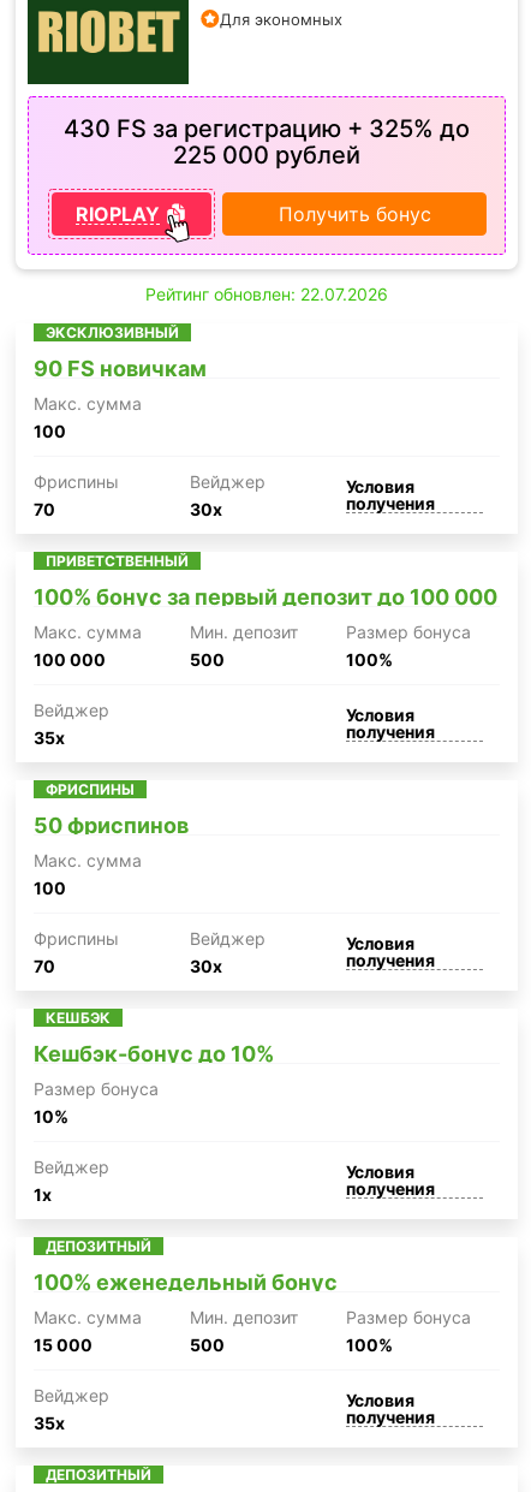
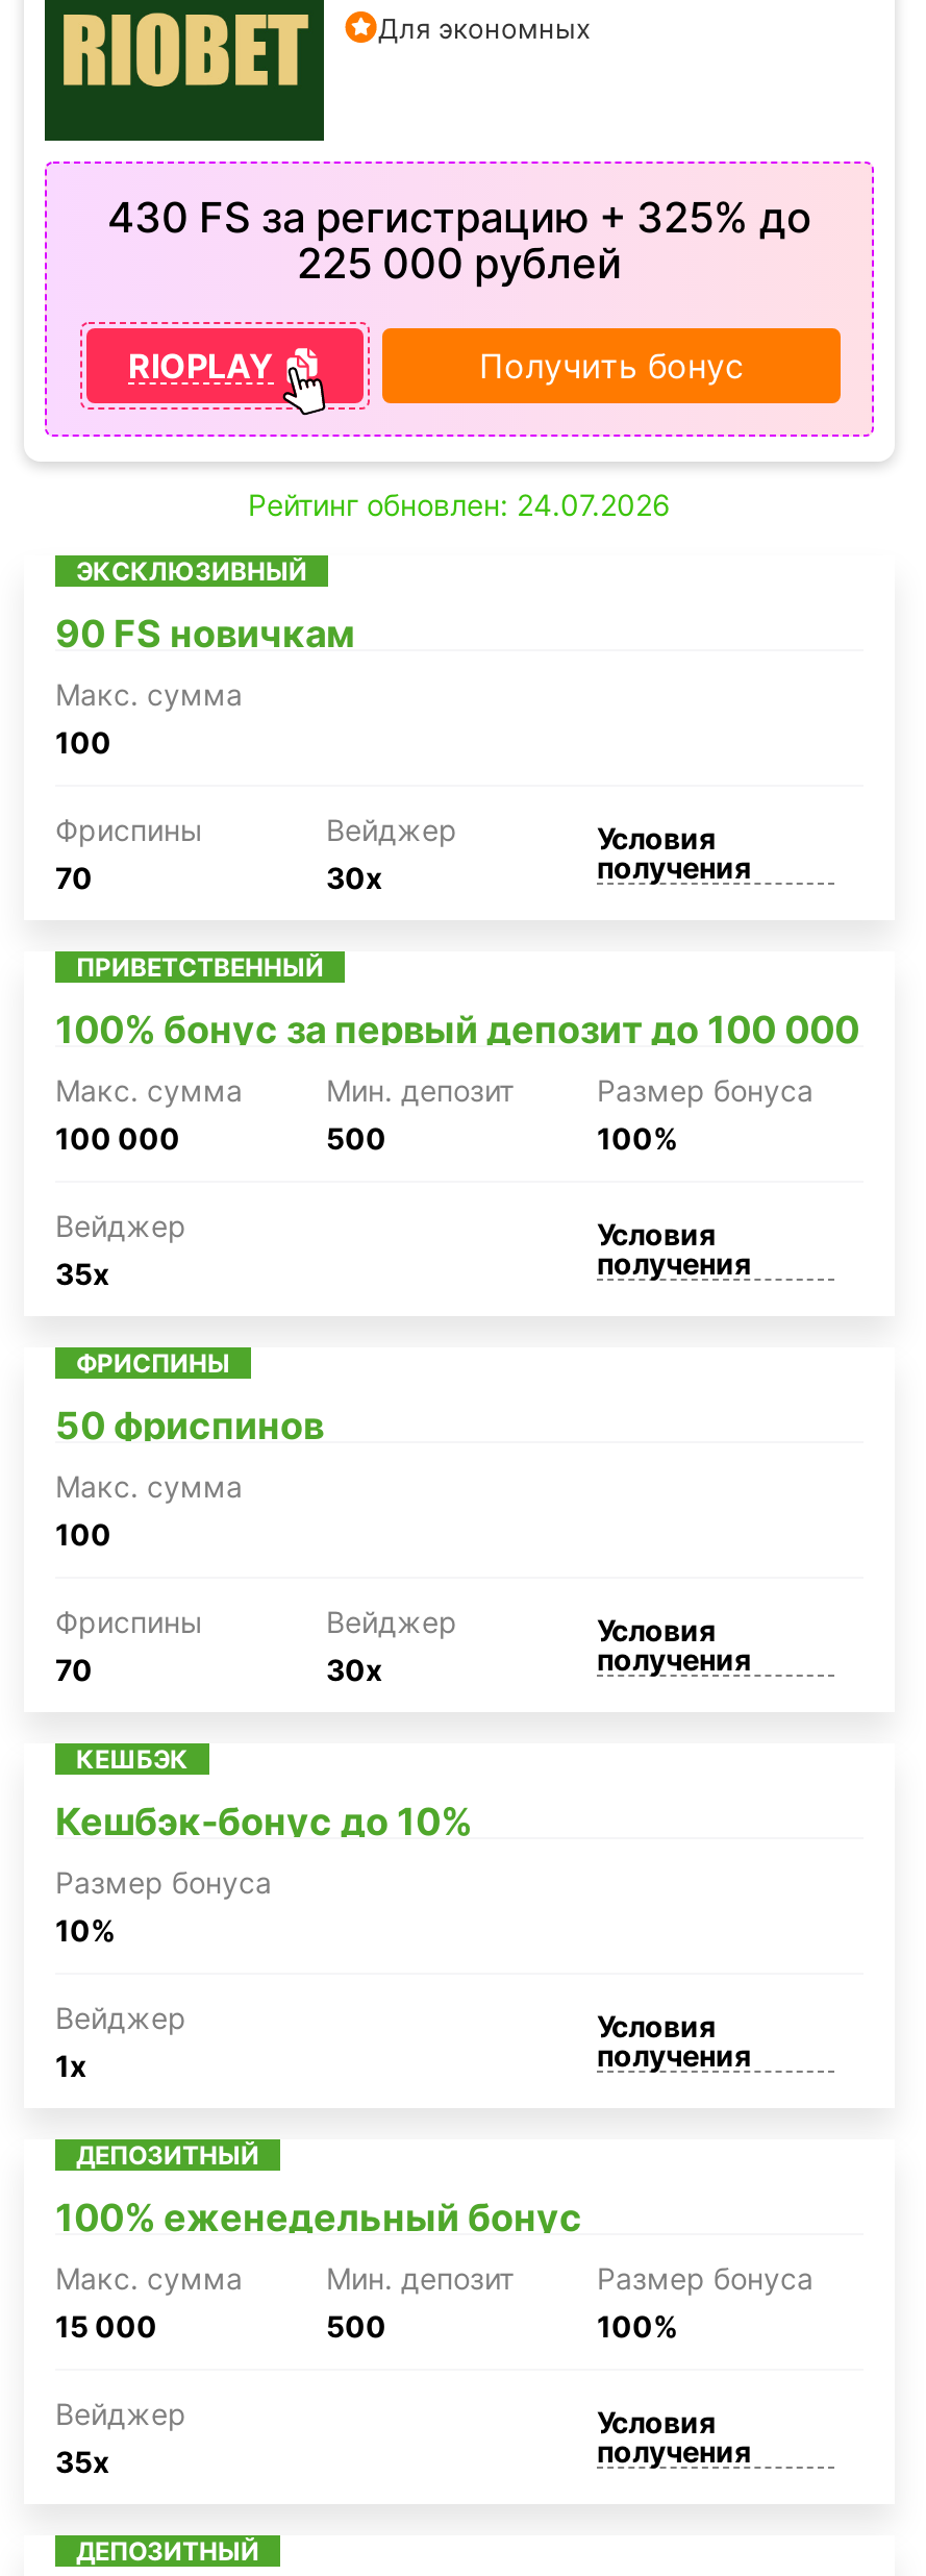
[145,284,388,304] Рейтинг обновлен: 22.07.2026 -> [248,487,671,522] Рейтинг обновлен: 24.07.2026

